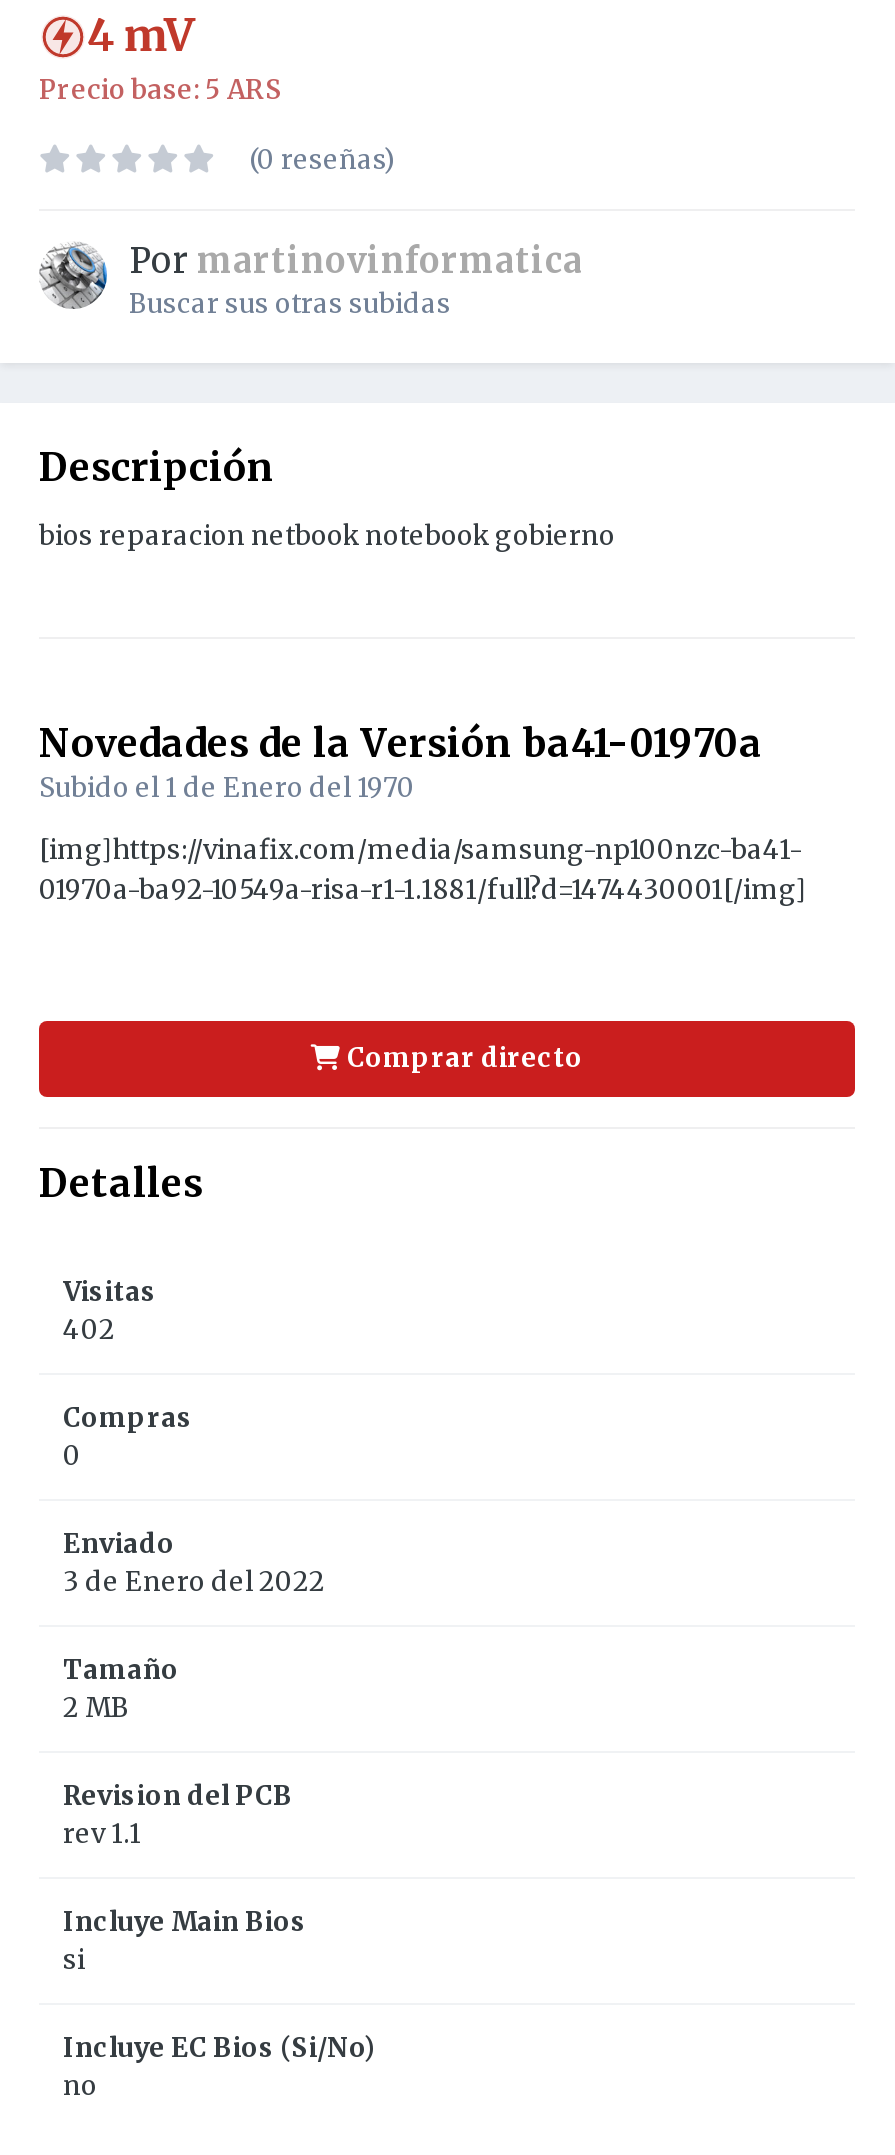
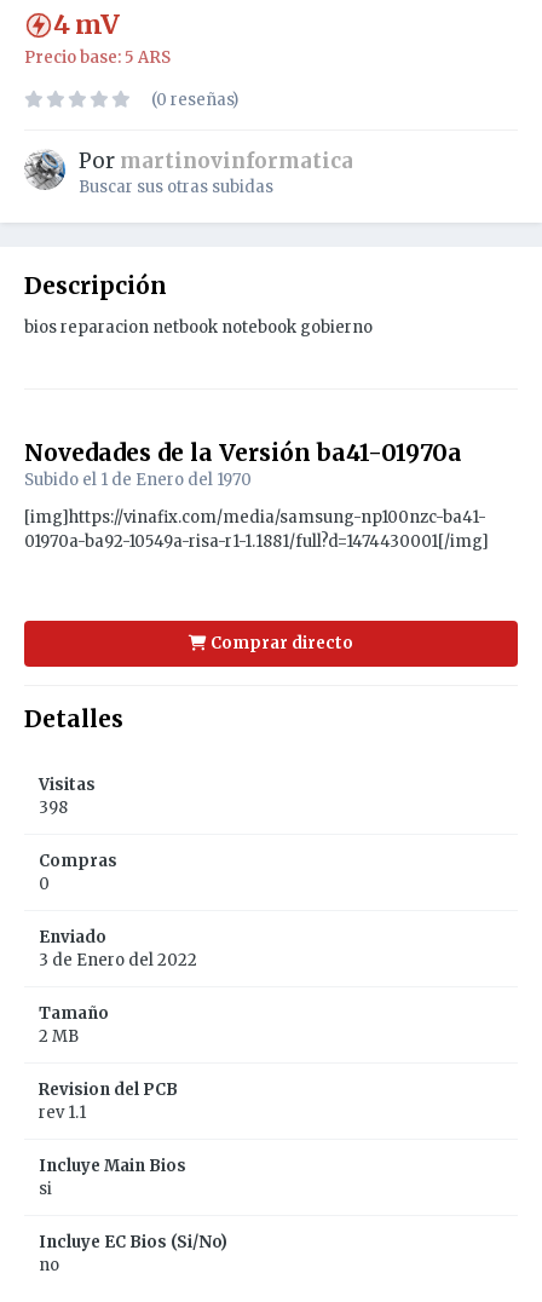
[63,1314,115,1348] 402 -> [39,798,68,818] 398

